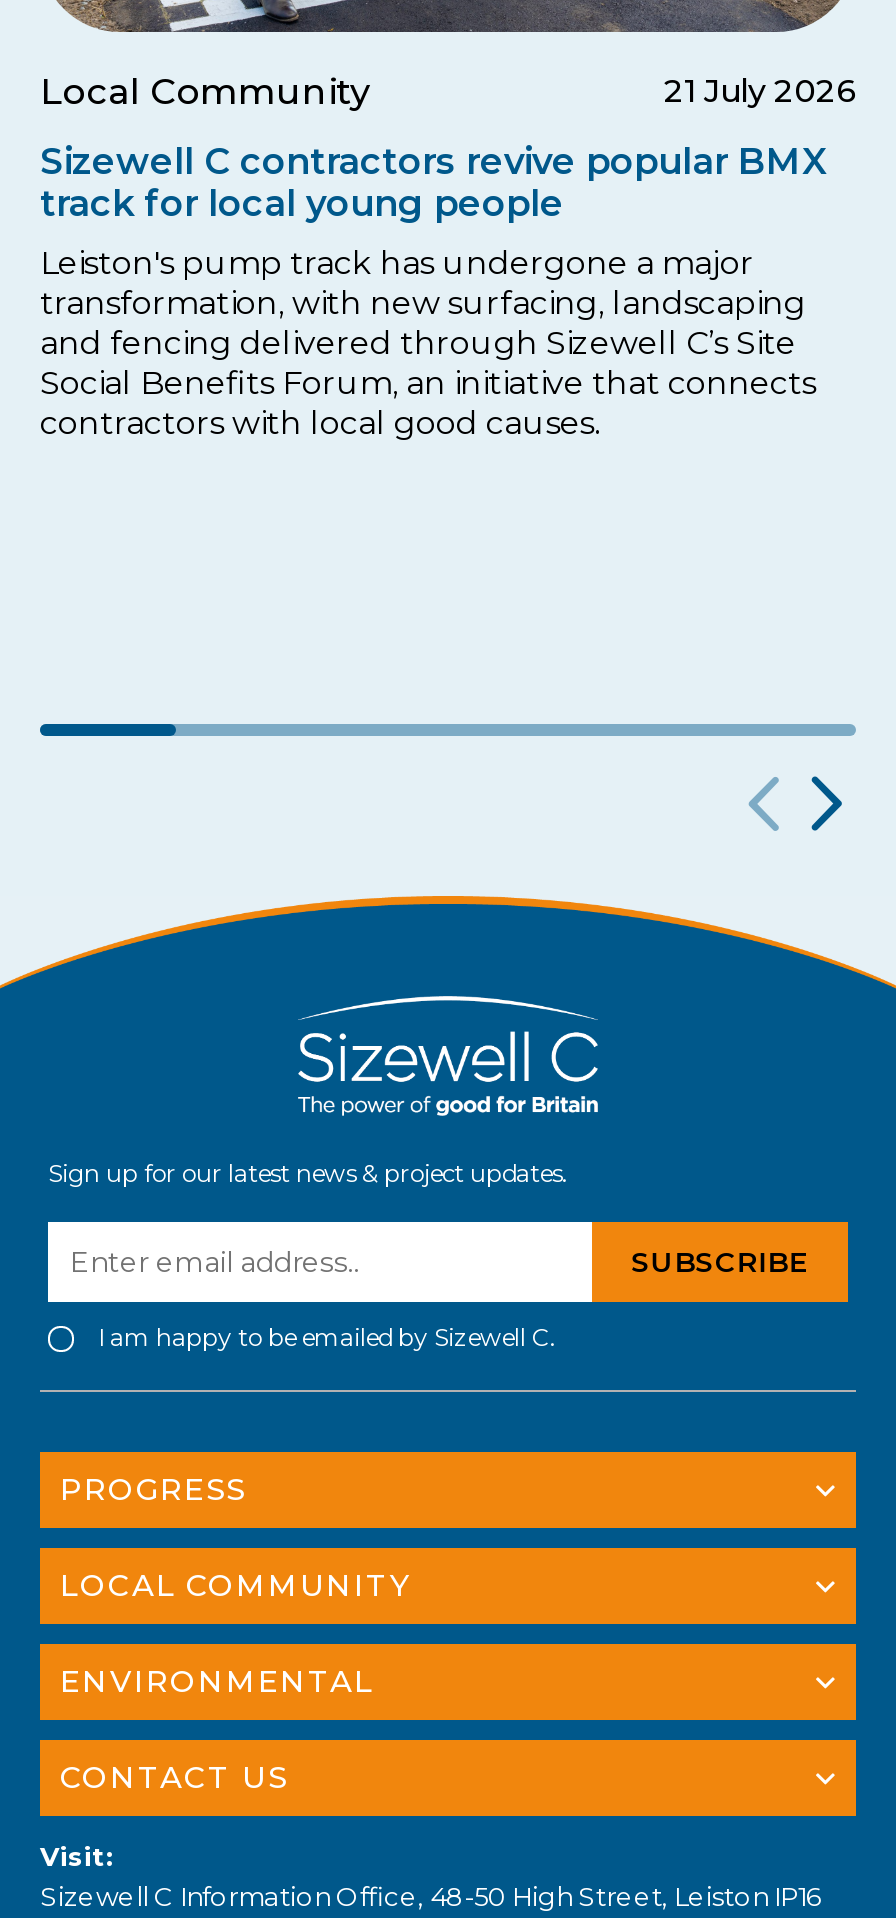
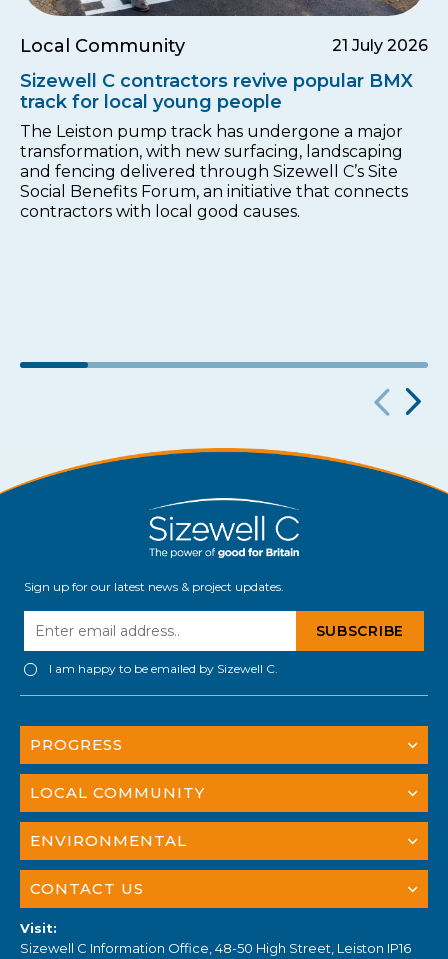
[40,243,754,281] Leiston's pump track has undergone a major -> [20,121,403,140] The Leiston pump track has undergone a major

